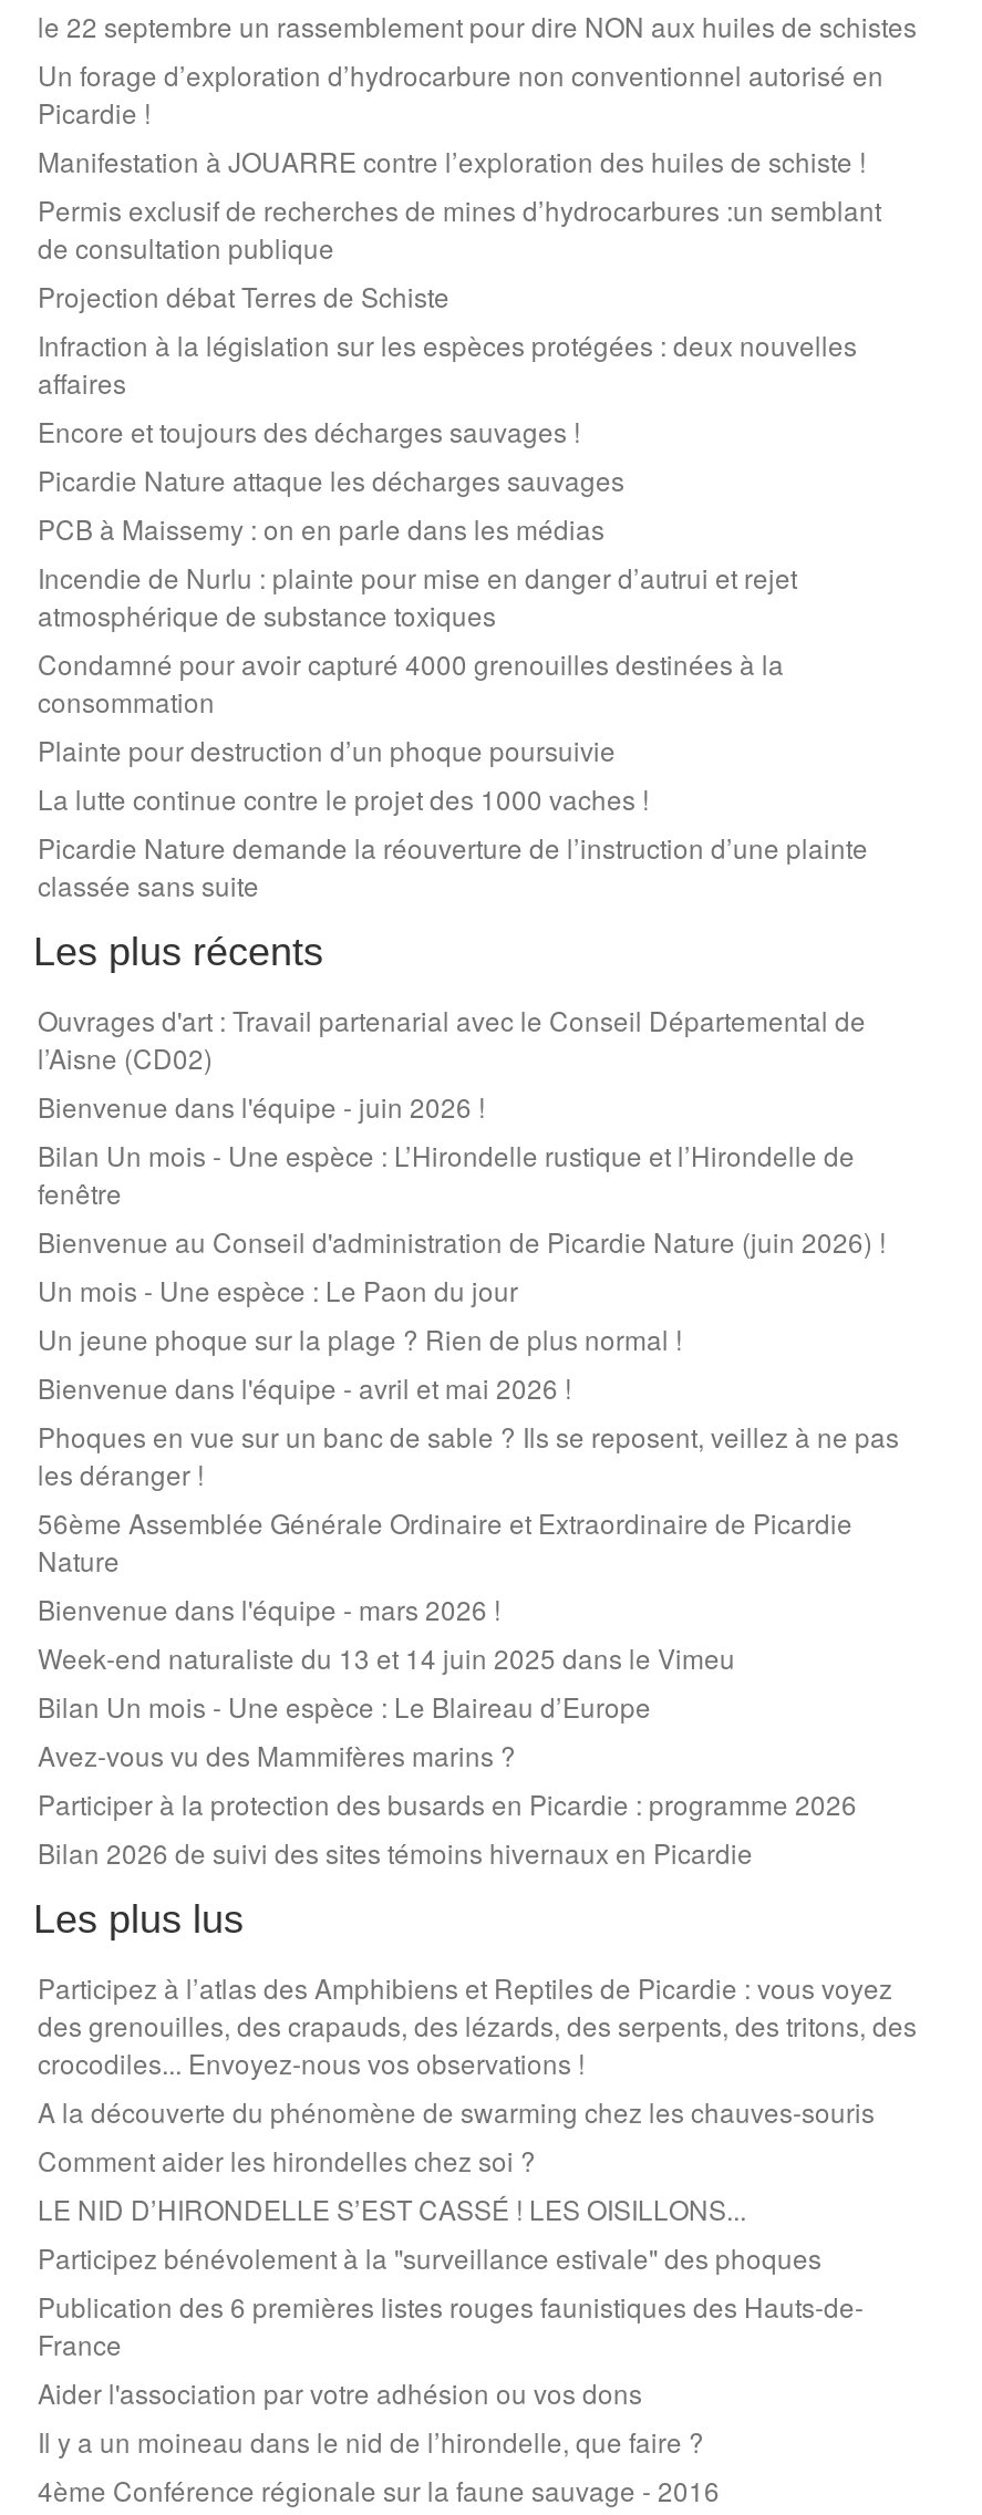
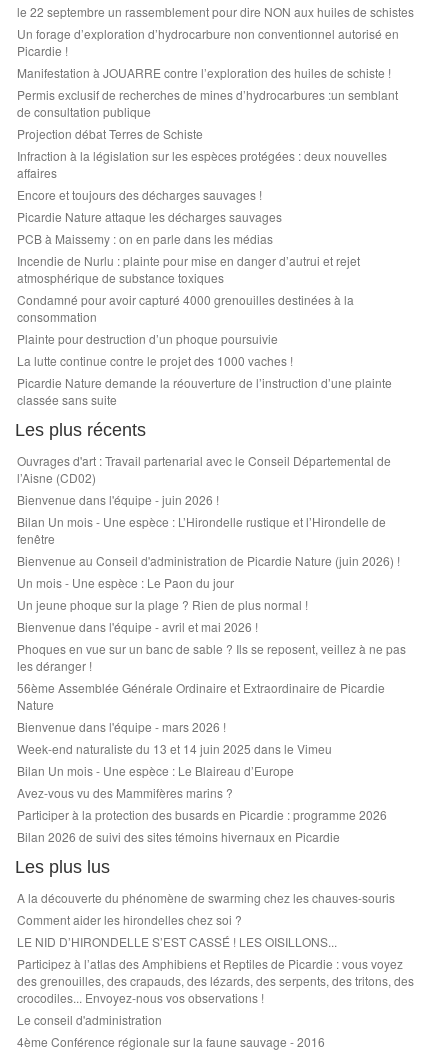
moved [38,1969,917,2082] -> [17,955,414,1006]: Participez à l’atlas des Amphibiens et Reptiles de Picardie : vous voyez | des grenouilles, des crapauds, des lézards, des serpents, des tritons, des | crocodiles... Envoyez-nous vos observations !
[38,2239,864,2460] Participez bénévolement à la "surveillance estivale" des phoques | Publication des 6 premières listes rouges faunistiques des Hauts-de- | France | Aider l'association par votre adhésion ou vos dons | Il y a un moineau dans le nid de l’hirondelle, que faire ? -> [17,1011,162,1028] Le conseil d'administration

